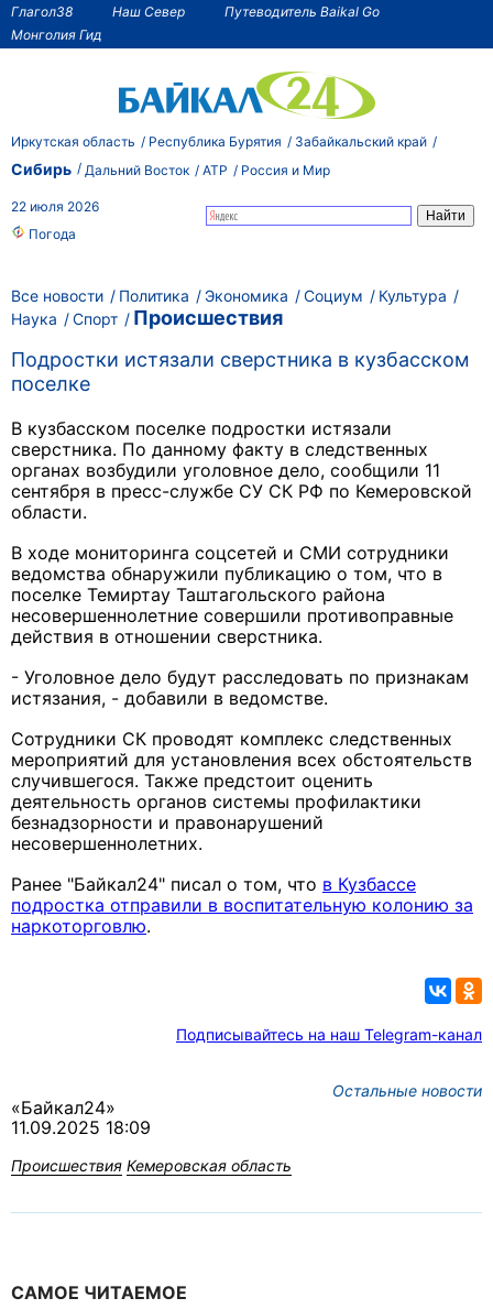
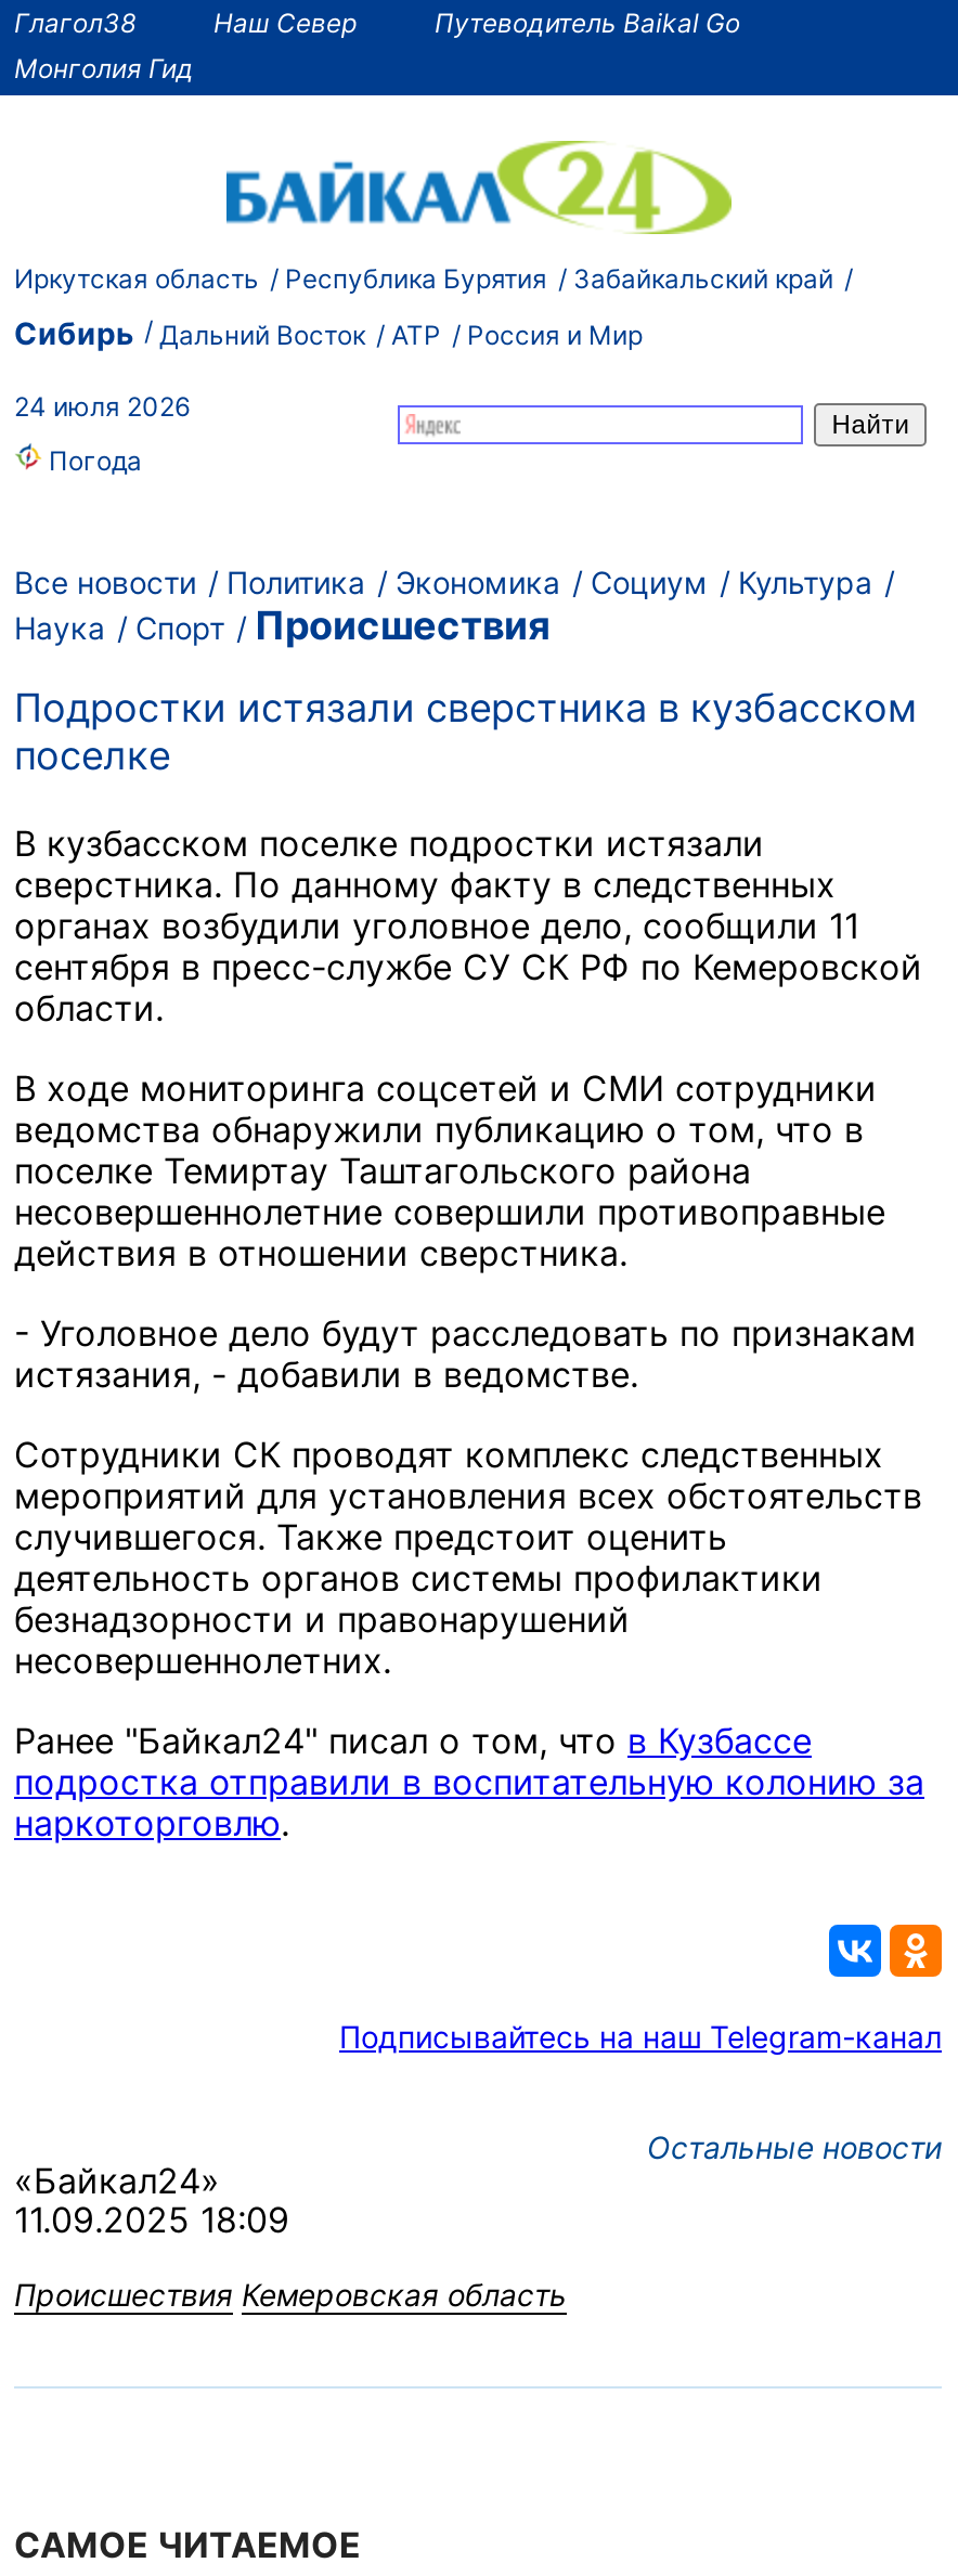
[11,198,99,215] 22 июля 2026 -> [14,390,190,423] 24 июля 2026

